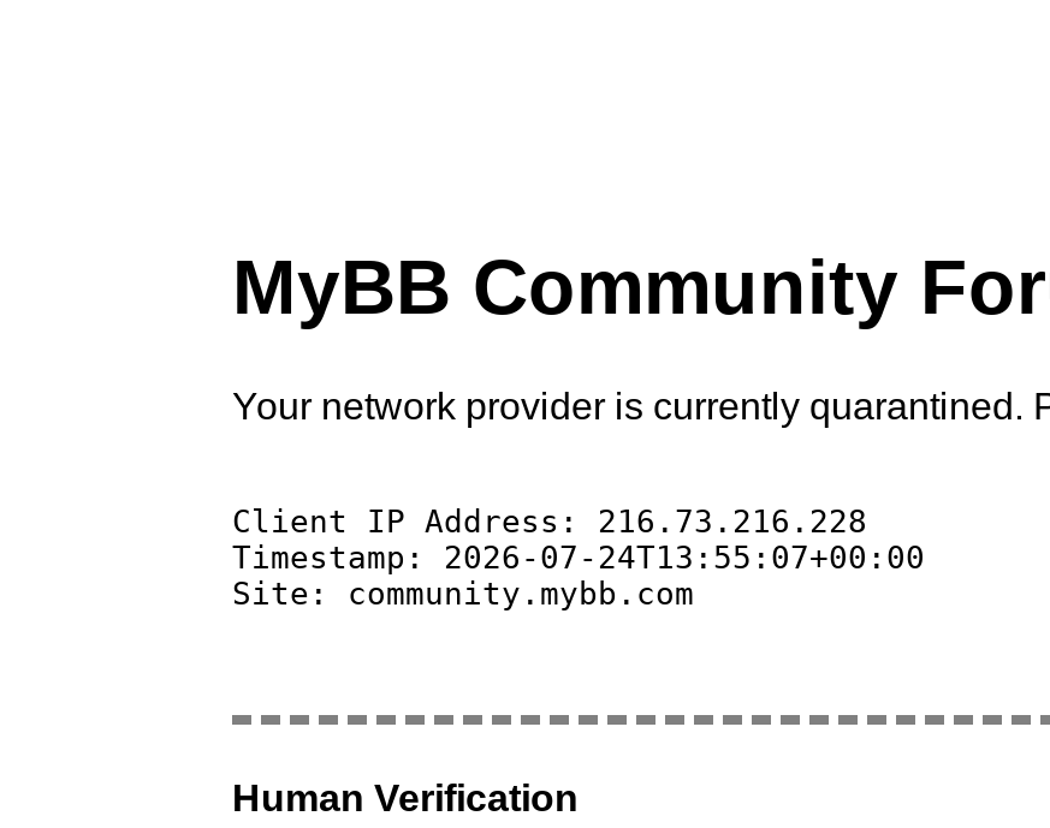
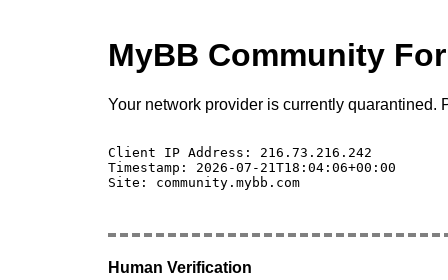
[232,503,886,539] Client IP Address: 216.73.216.228 -> [108,145,380,160] Client IP Address: 216.73.216.242
[232,539,925,575] Timestamp: 2026-07-24T13:55:07+00:00 -> [108,160,396,175] Timestamp: 2026-07-21T18:04:06+00:00

